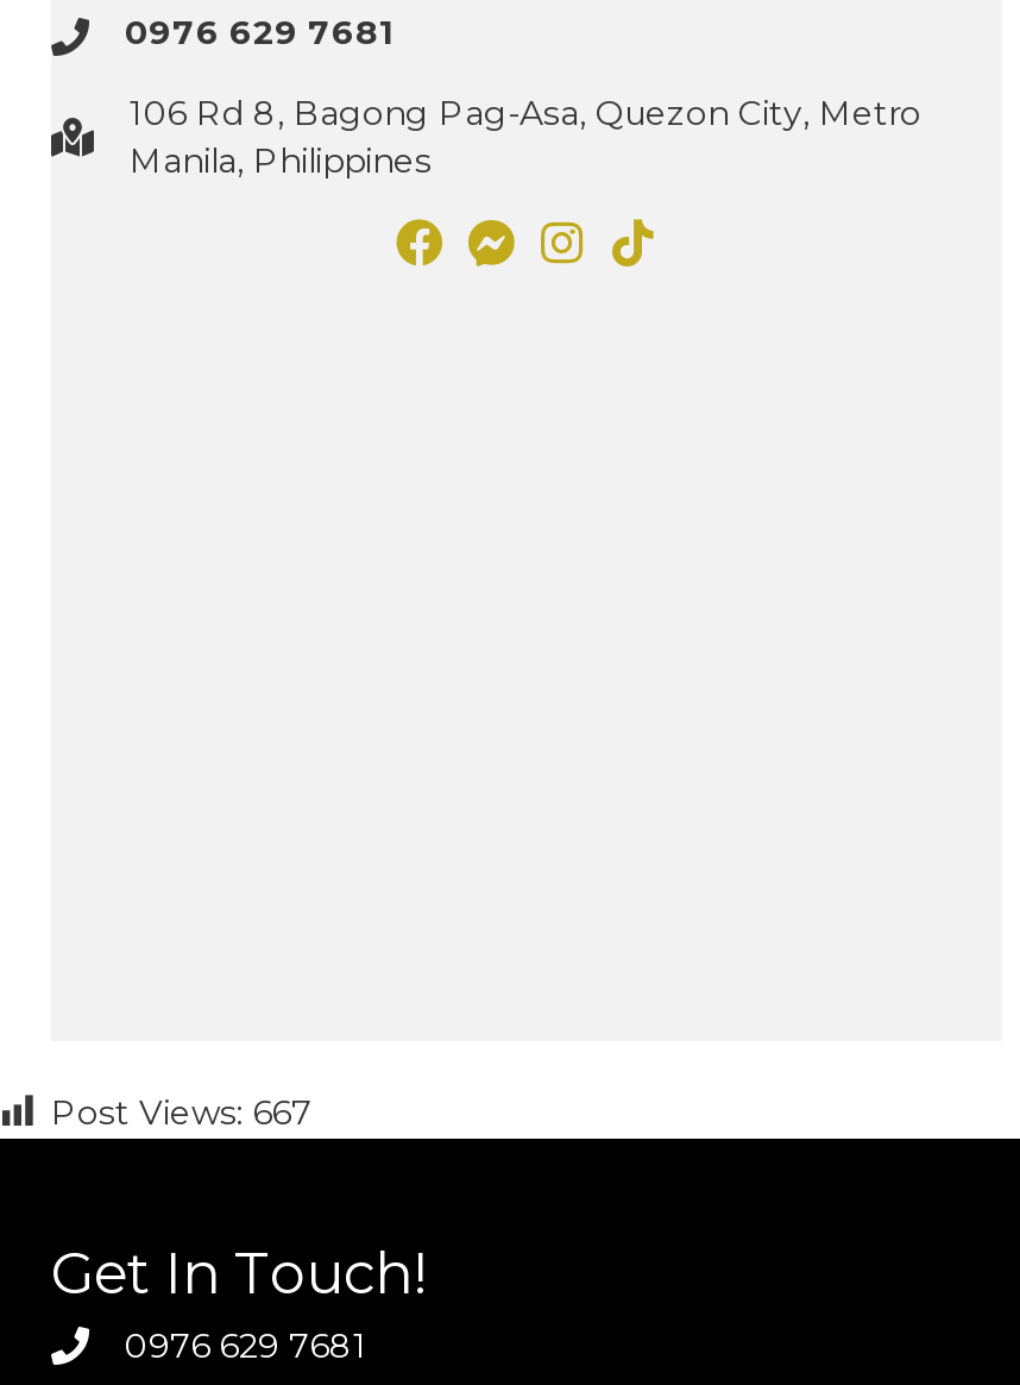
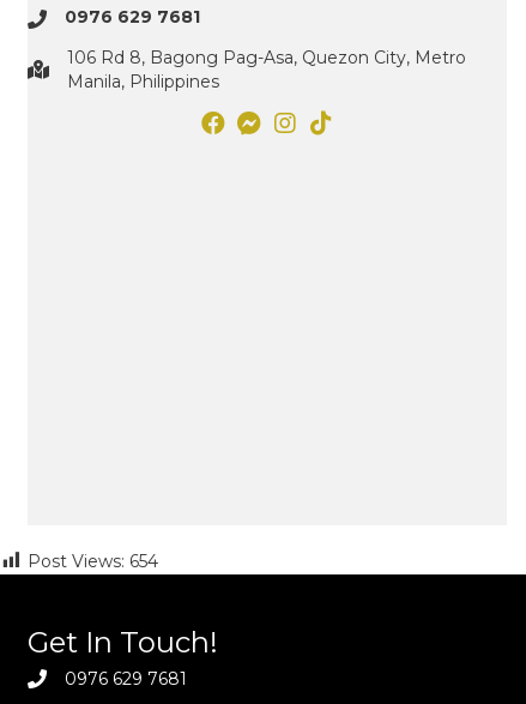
[51,1091,313,1134] Post Views: 667 -> [28,550,158,572] Post Views: 654

